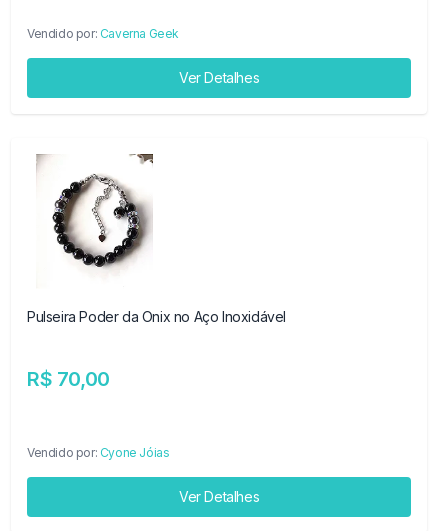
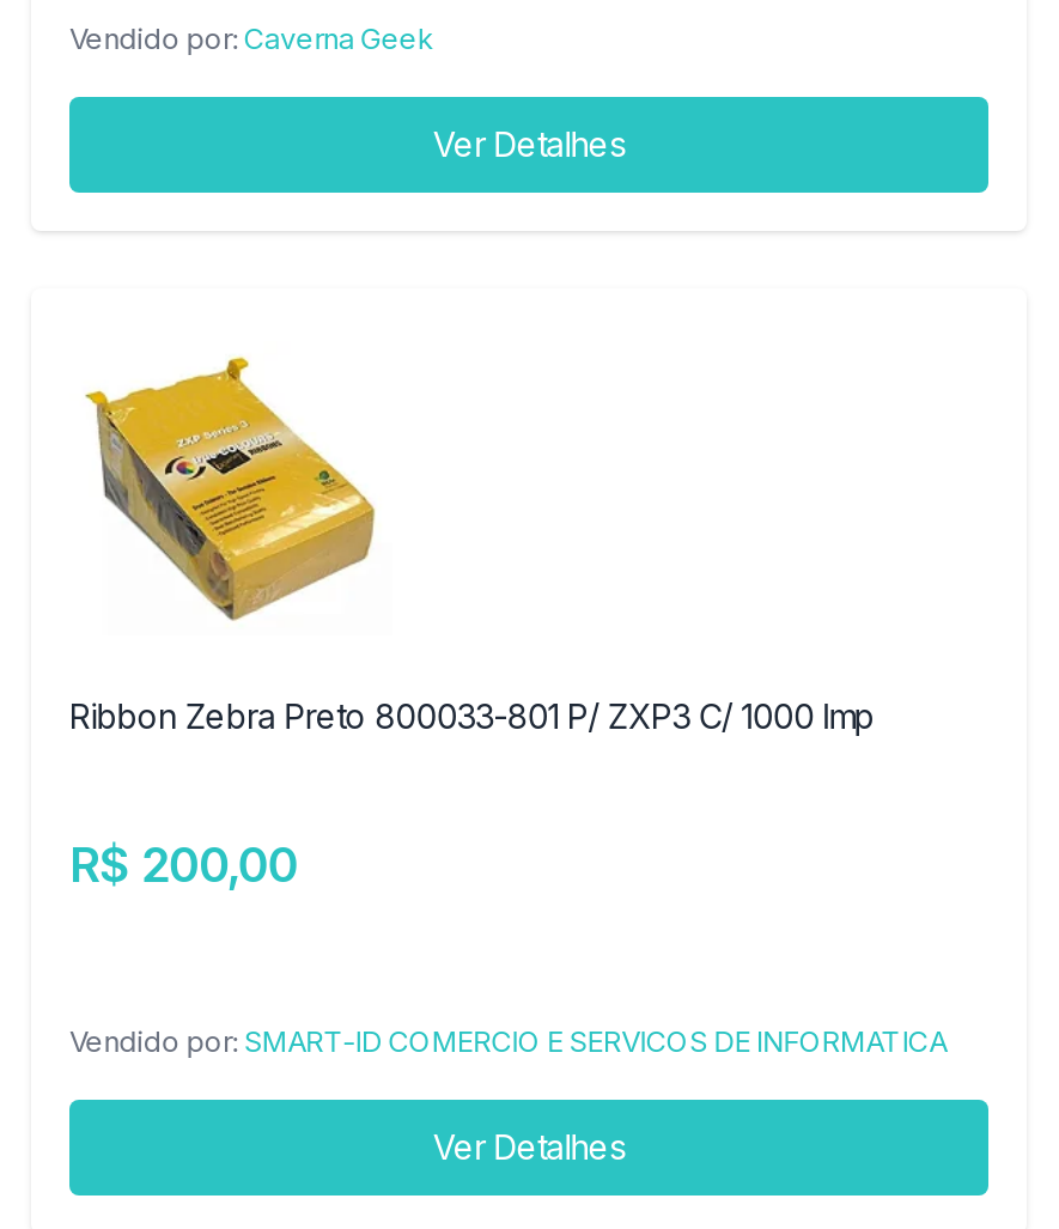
[27,153,286,325] [image] | Pulseira Poder da Onix no Aço Inoxidável -> [69,327,874,736] [image] | Ribbon Zebra Preto 800033-801 P/ ZXP3 C/ 1000 Imp
[27,367,110,391] R$ 70,00 -> [69,836,298,894] R$ 200,00
[27,445,169,460] Vendido por: Cyone Jóias -> [69,1023,947,1059] Vendido por: SMART-ID COMERCIO E SERVICOS DE INFORMATICA

